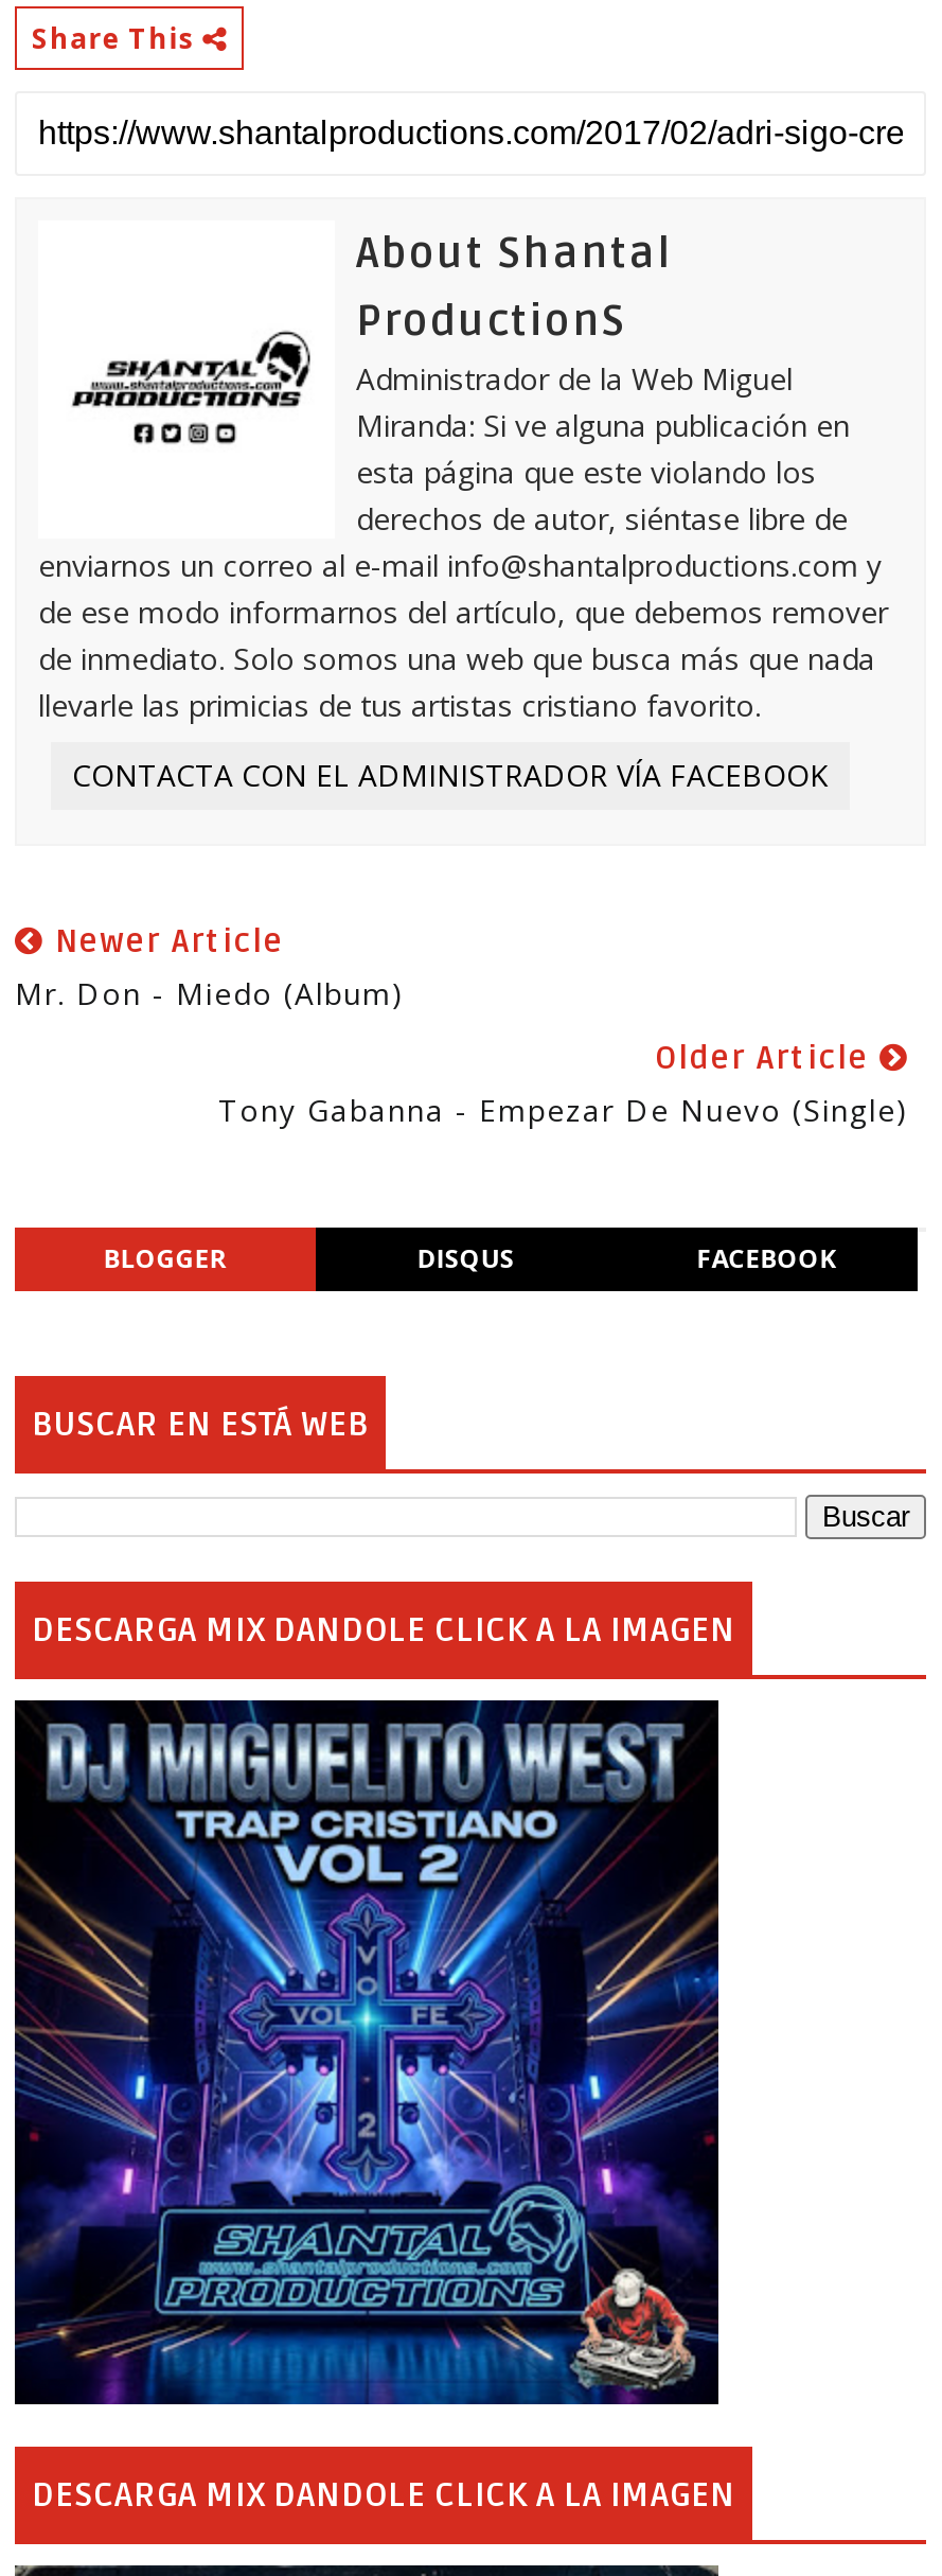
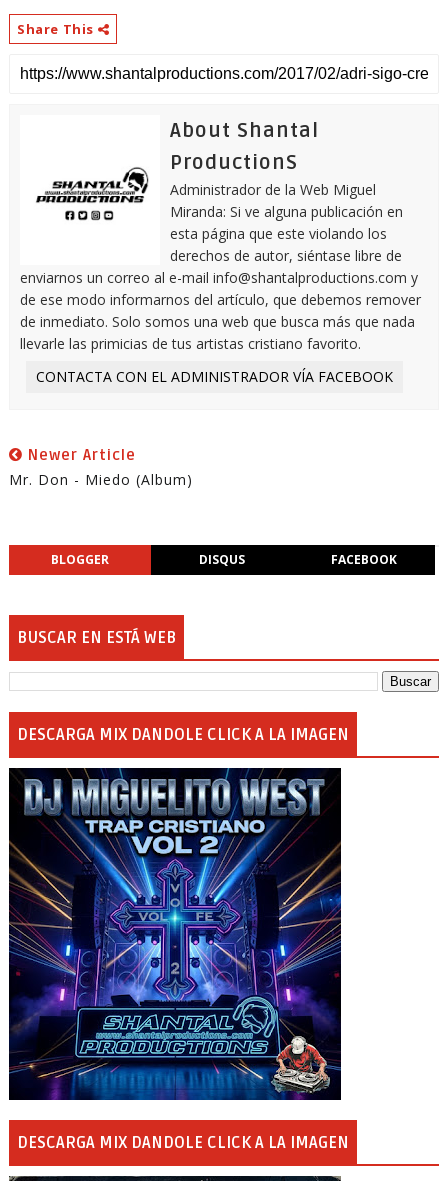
[218,1039,909,1130] Older Article | Tony Gabanna - Empezar De Nuevo (Single) -> none

